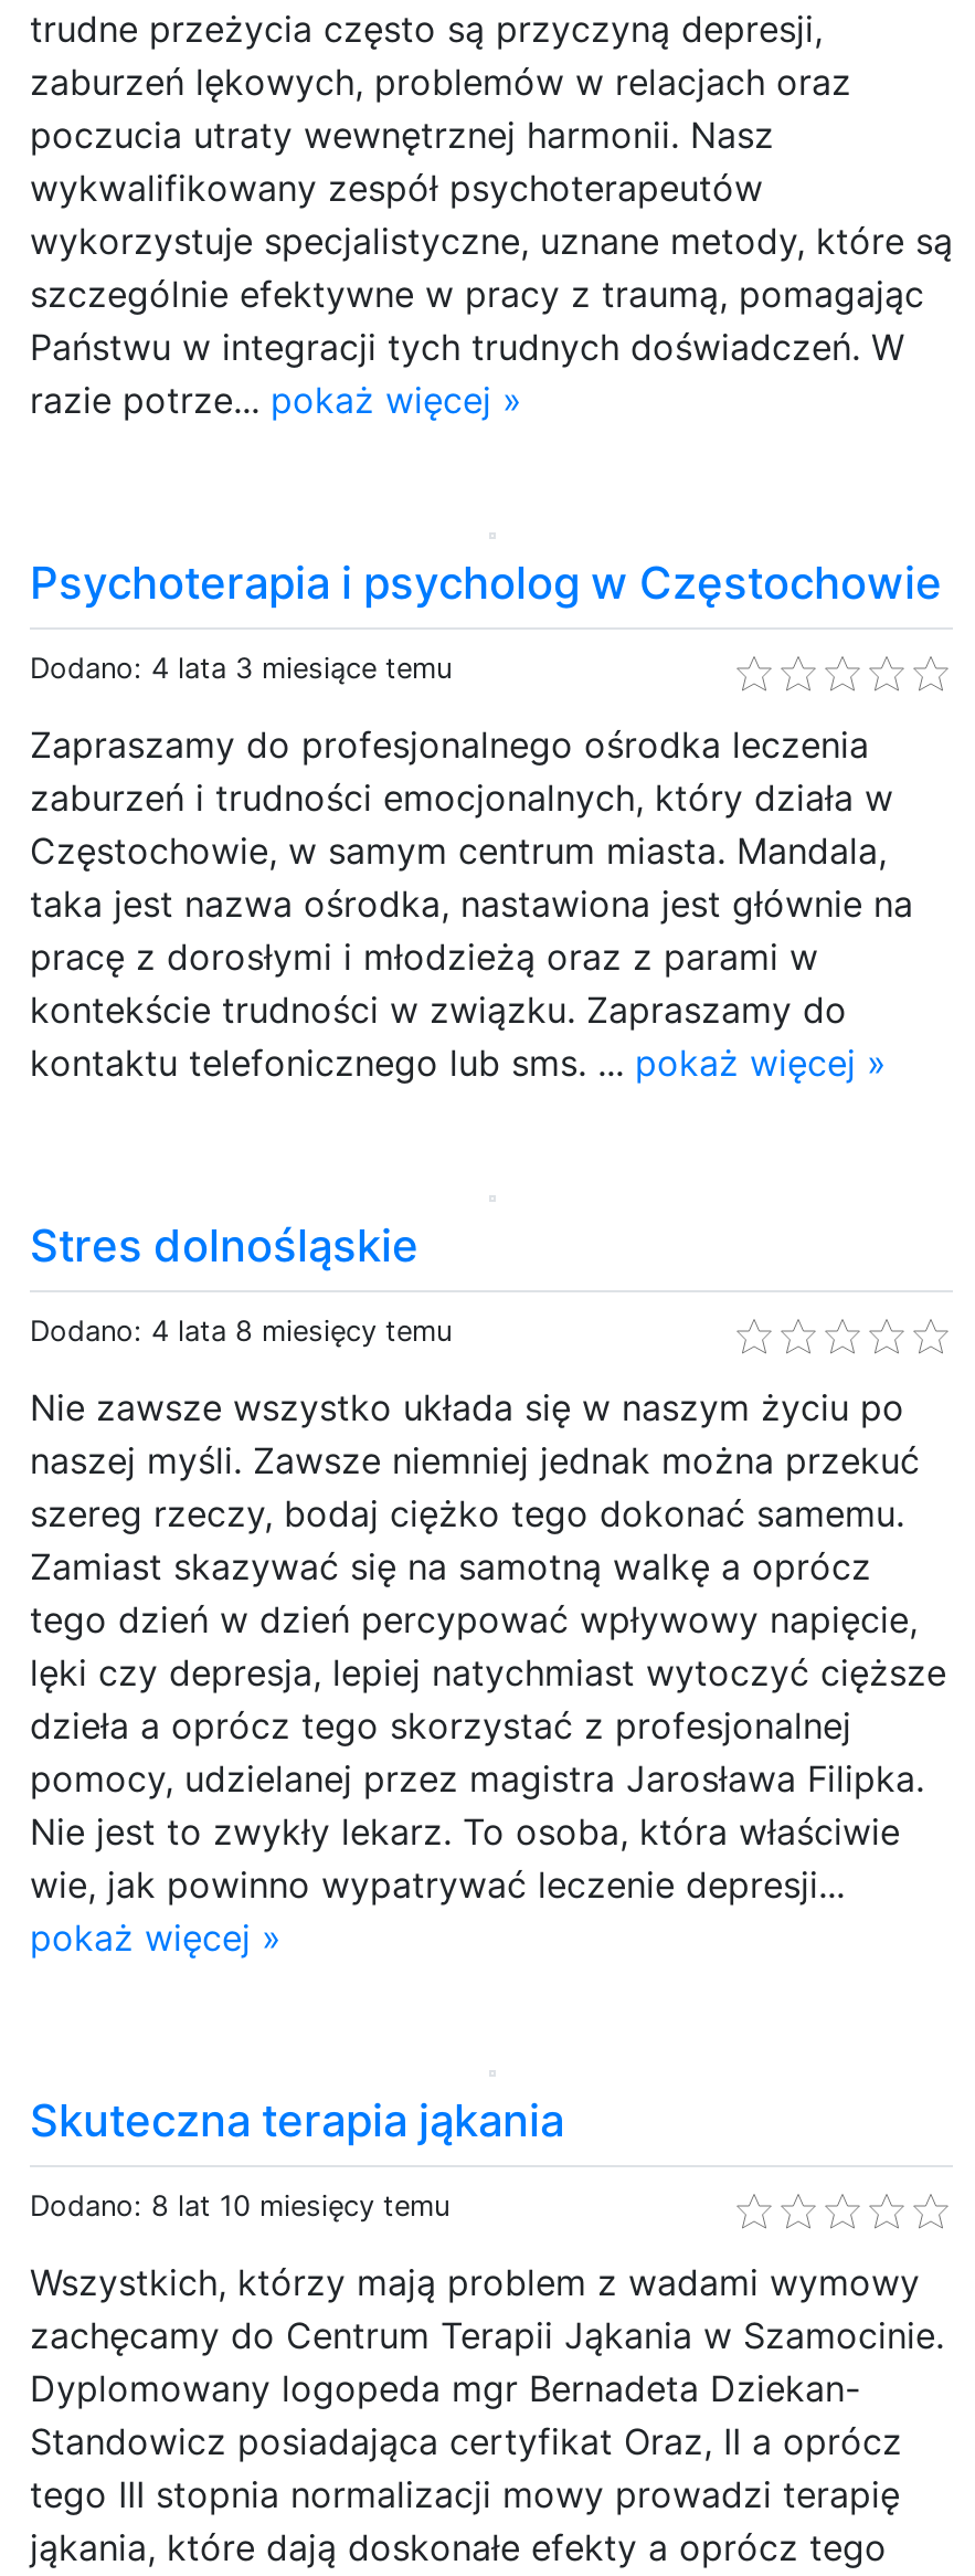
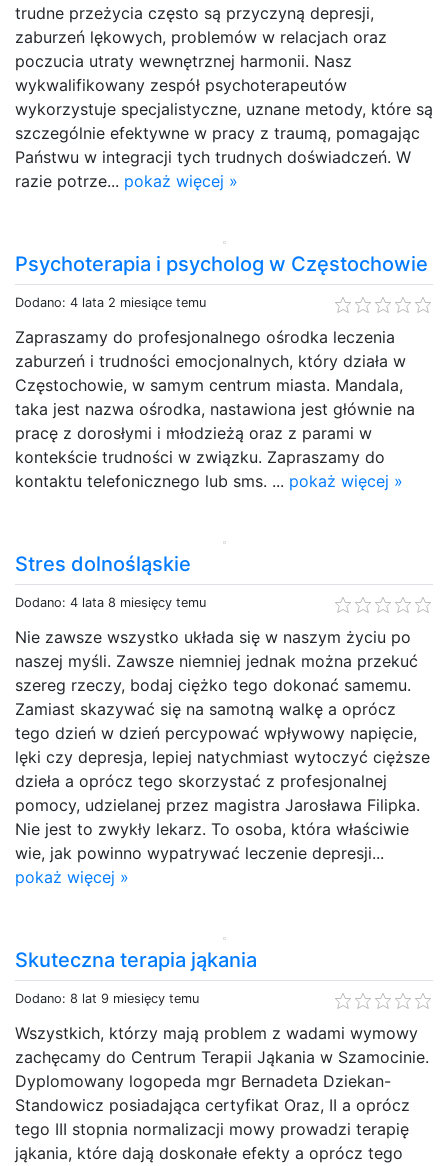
[30,651,452,684] Dodano: 4 lata 3 miesiące temu -> [15,295,206,310] Dodano: 4 lata 2 miesiące temu
[30,2188,449,2222] Dodano: 8 lat 10 miesięcy temu -> [15,991,199,1006] Dodano: 8 lat 9 miesięcy temu

